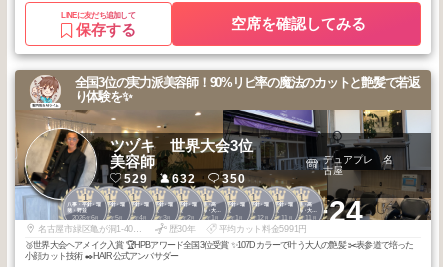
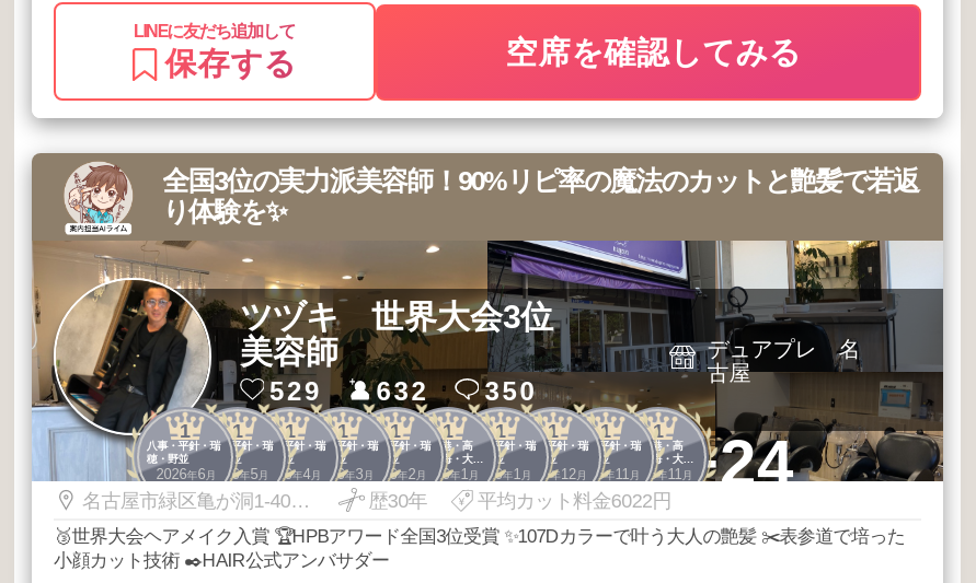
[218,224,307,234] 平均カット料金5991円 -> [478,490,671,511] 平均カット料金6022円

